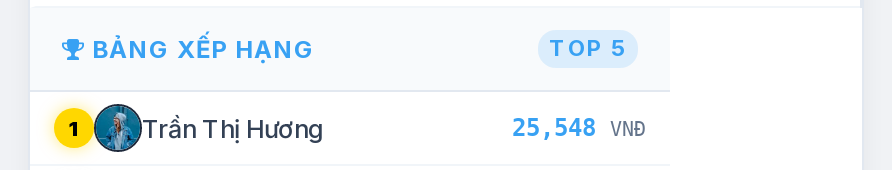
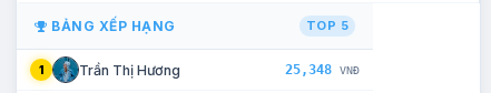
[512,113,646,141] 25,548 VNĐ -> [285,61,360,77] 25,348 VNĐ

